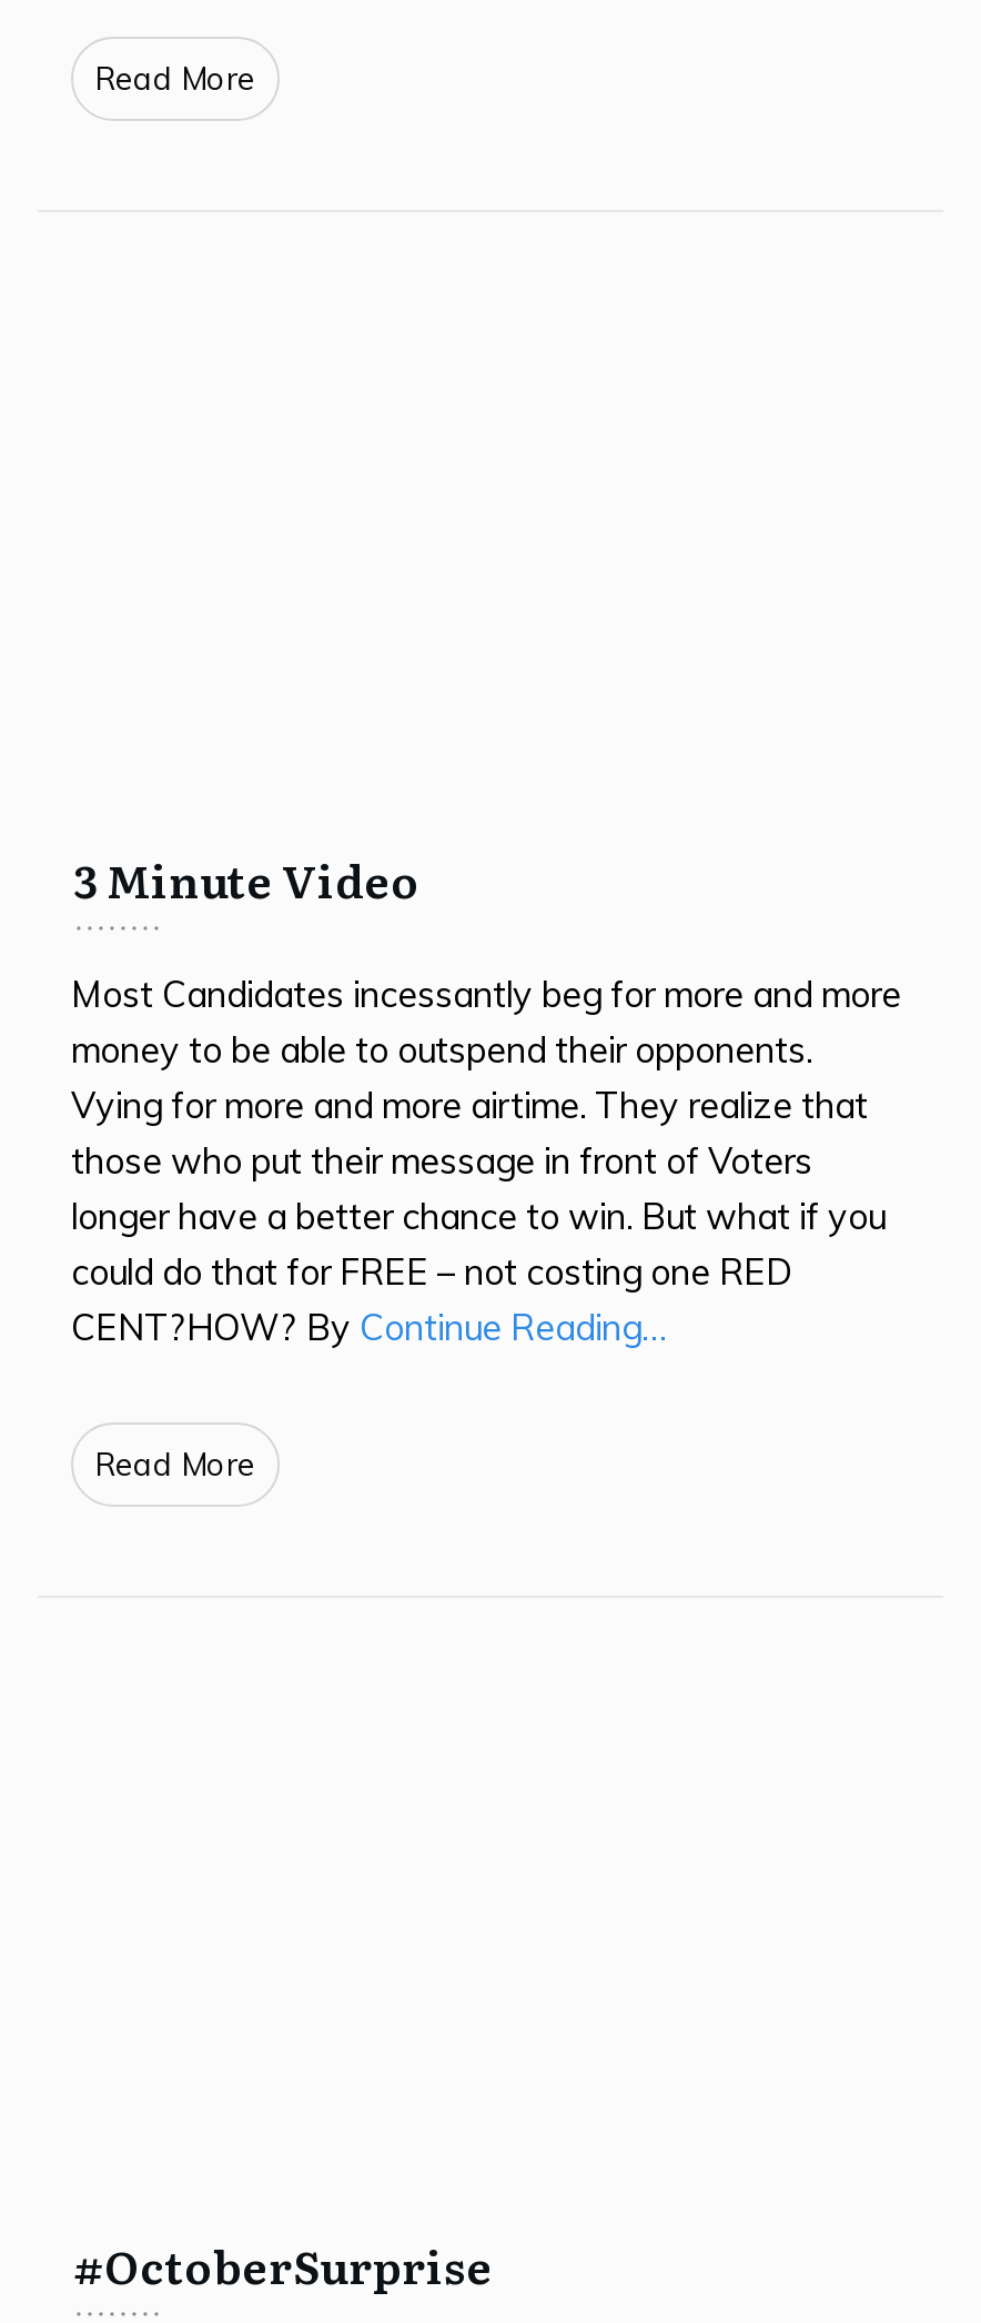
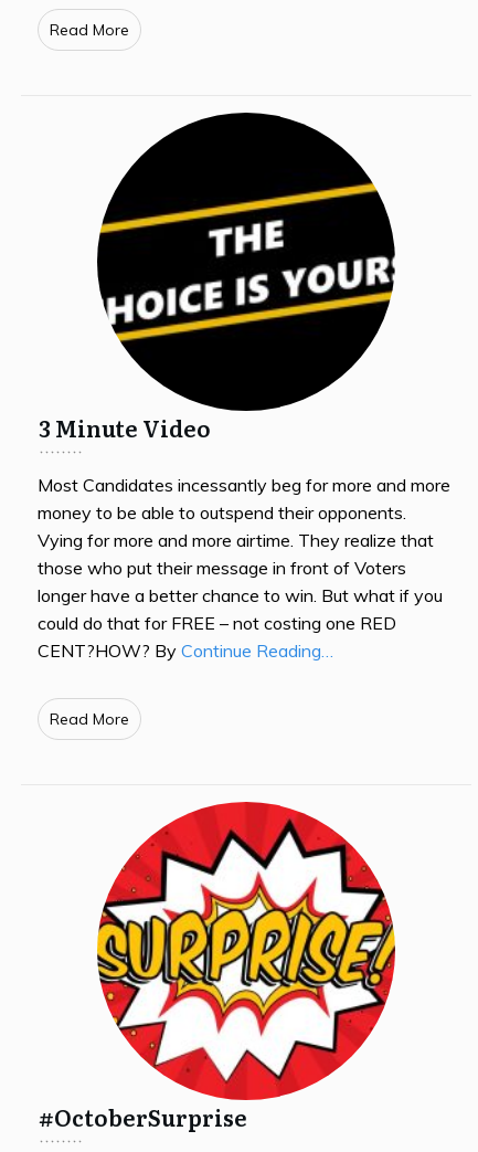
none -> [96,112,396,412] [image]
none -> [96,801,396,1101] [image]

